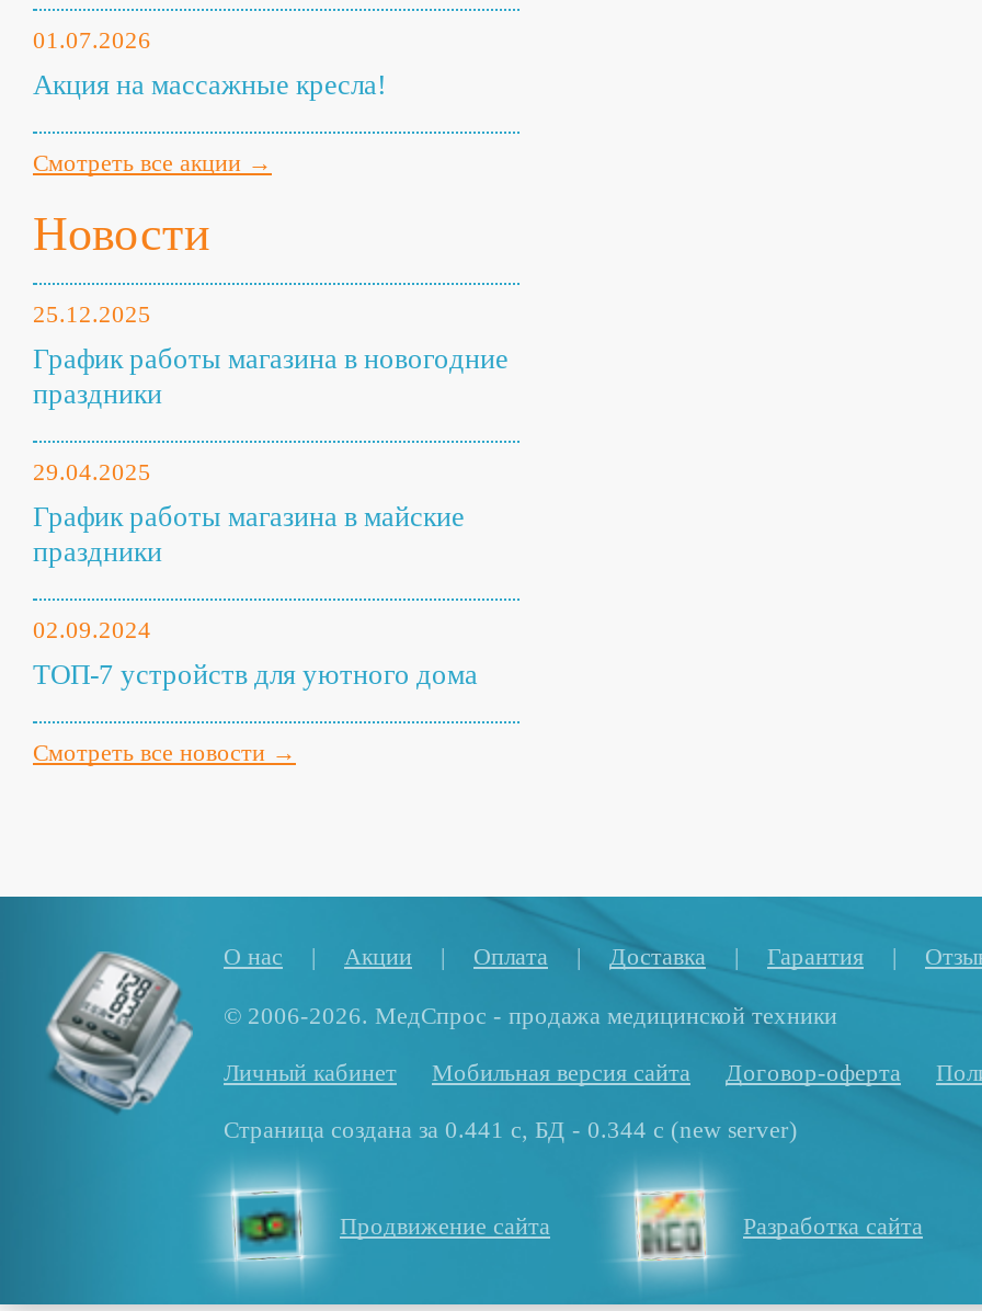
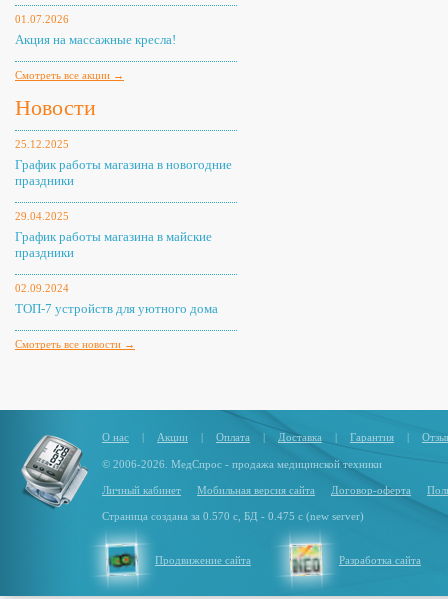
[224,1116,798,1142] Страница создана за 0.441 с, БД - 0.344 с (new server) -> [102,510,364,522] Страница создана за 0.570 с, БД - 0.475 с (new server)

